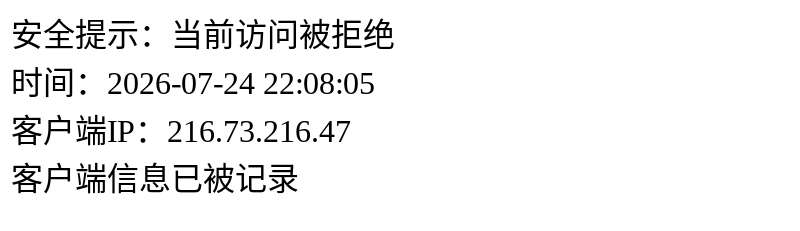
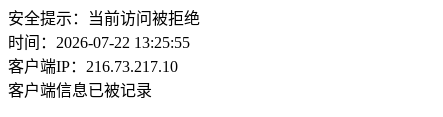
[11,66,375,100] 时间：2026-07-24 22:08:05 -> [8,34,190,51] 时间：2026-07-22 13:25:55
[11,114,351,148] 客户端IP：216.73.216.47 -> [8,58,178,75] 客户端IP：216.73.217.10

